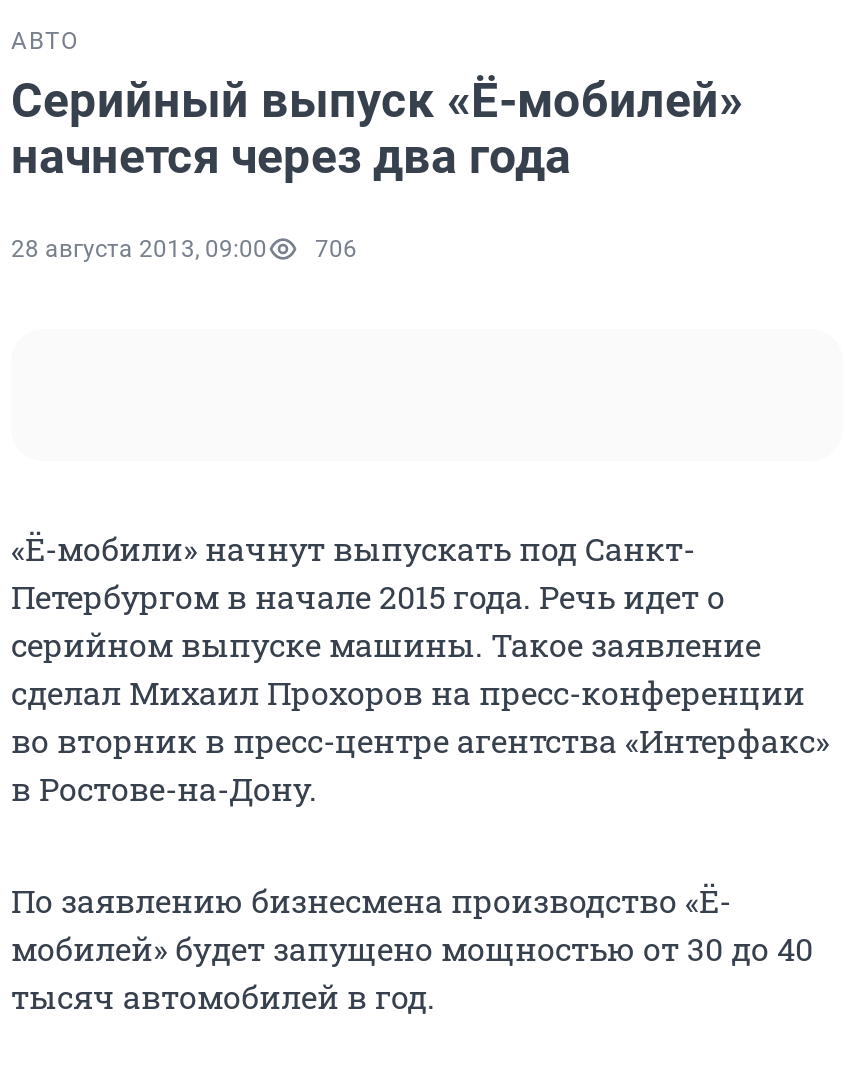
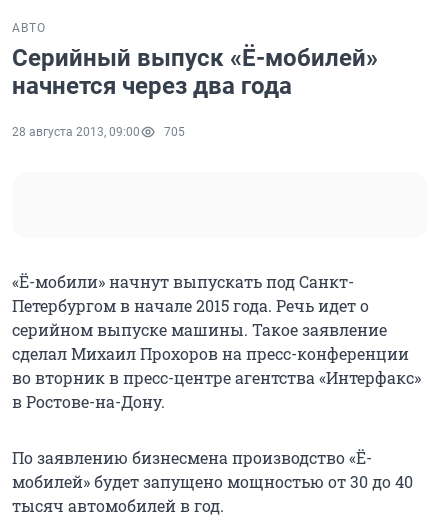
[11,235,357,263] 28 августа 2013, 09:00 706 -> [12,125,185,139] 28 августа 2013, 09:00 705

